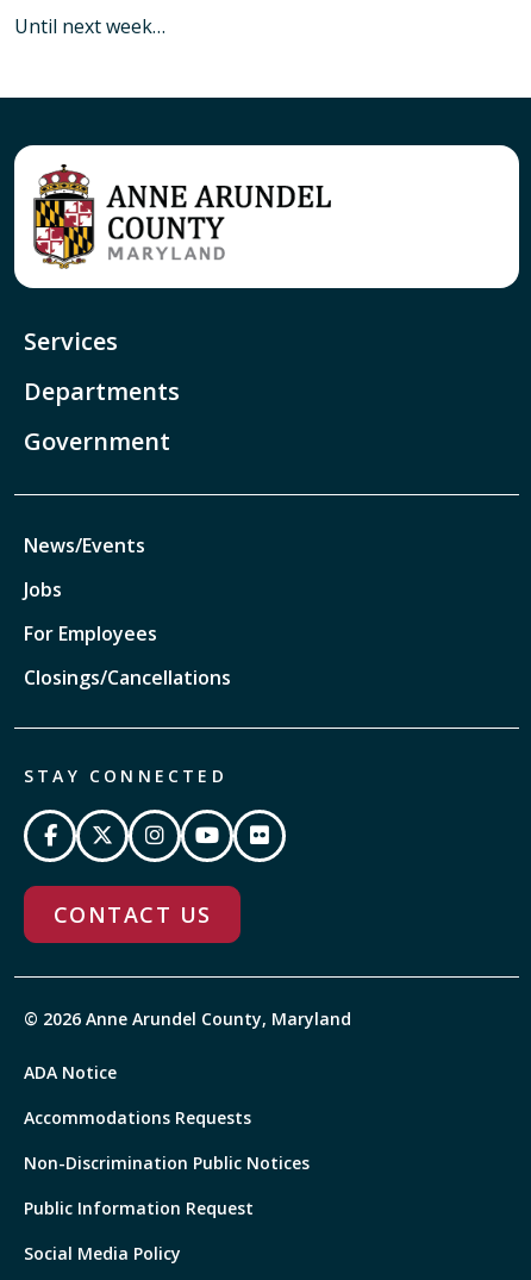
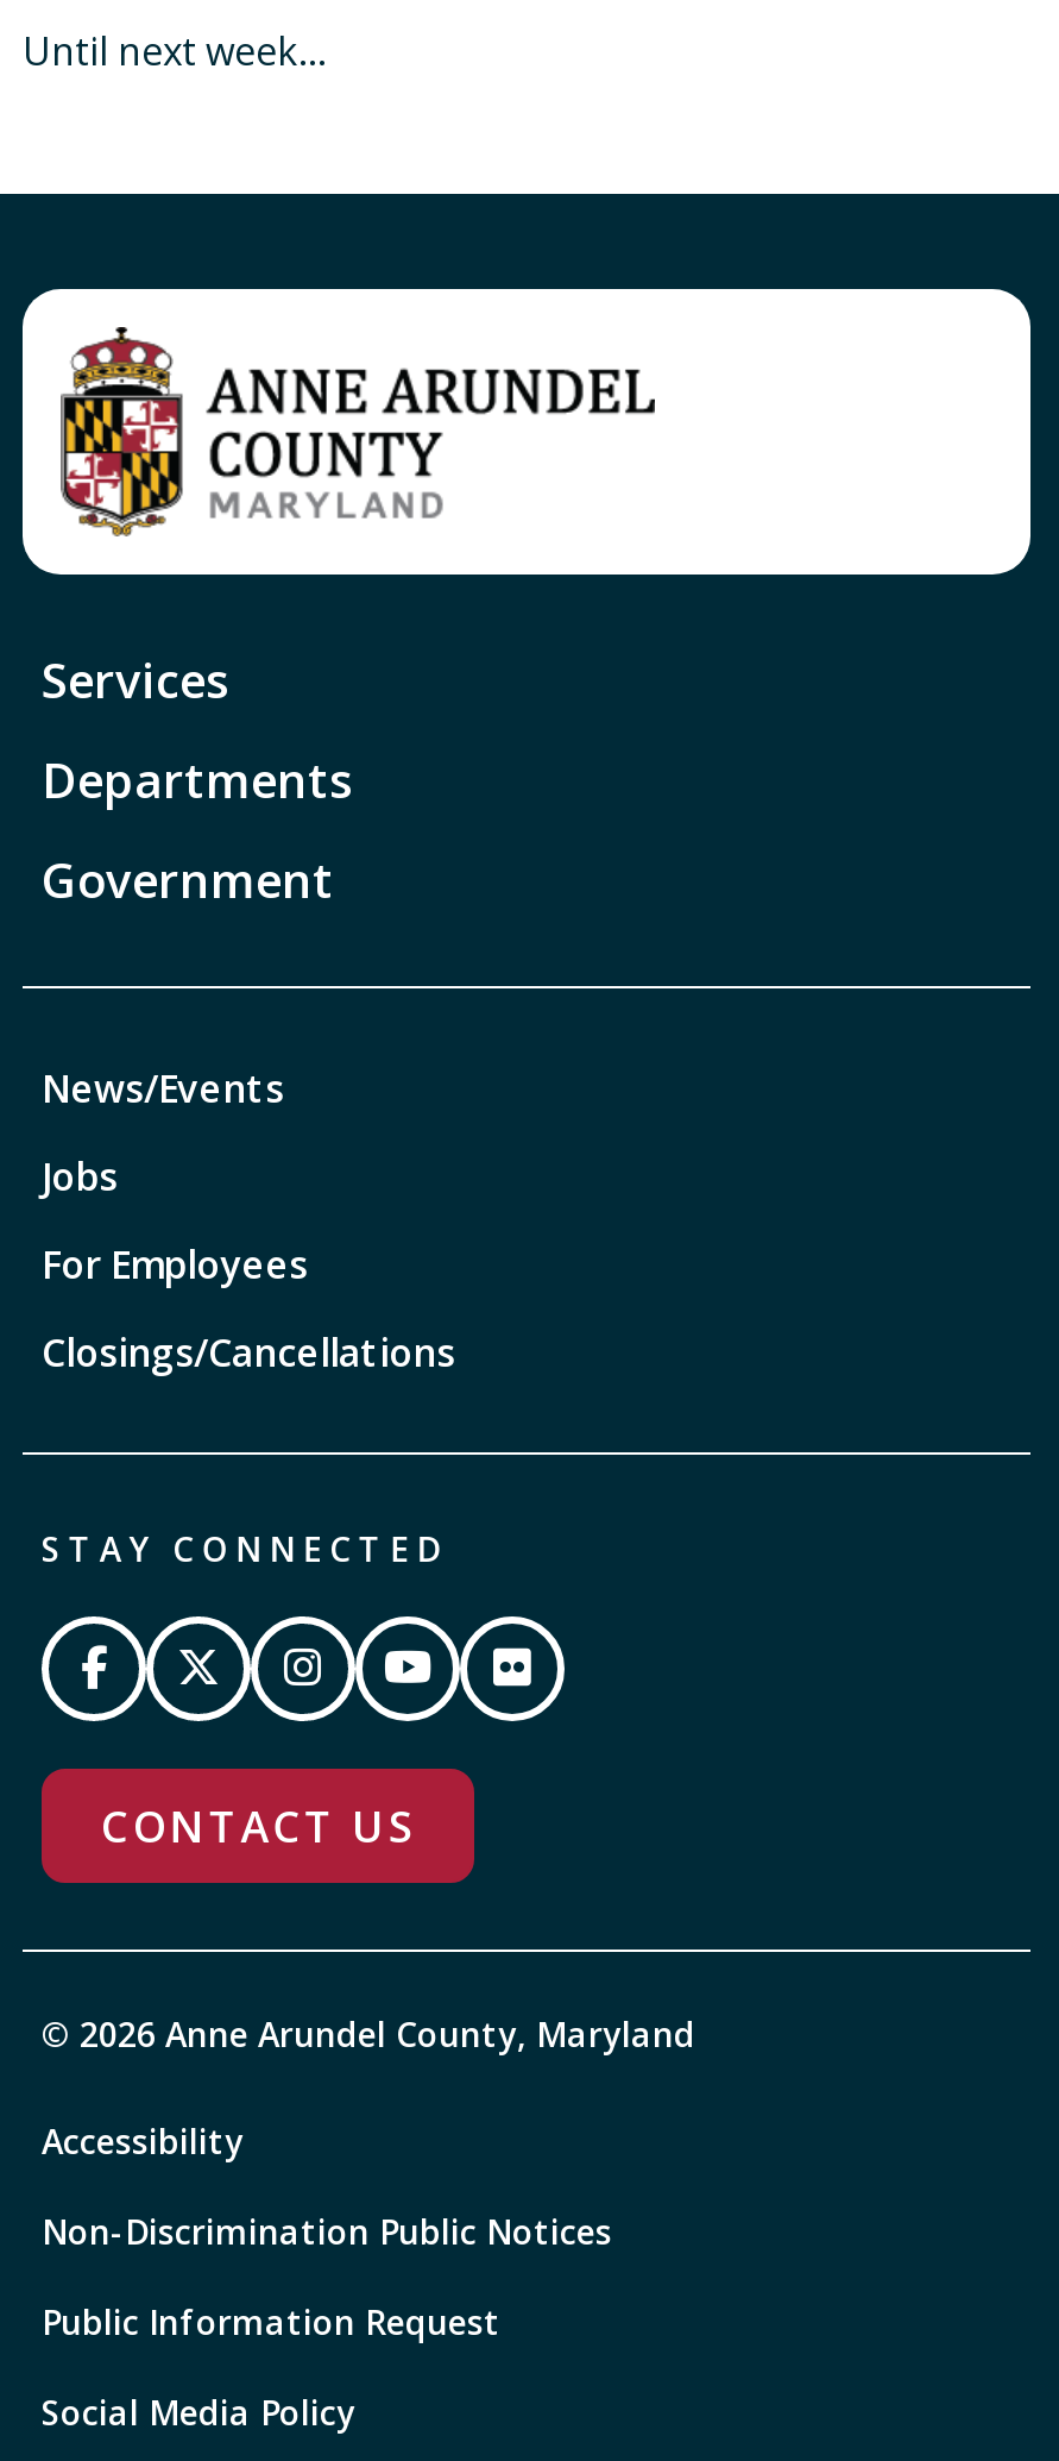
[24,1060,251,1128] ADA Notice | Accommodations Requests -> [42,2117,244,2162] Accessibility

